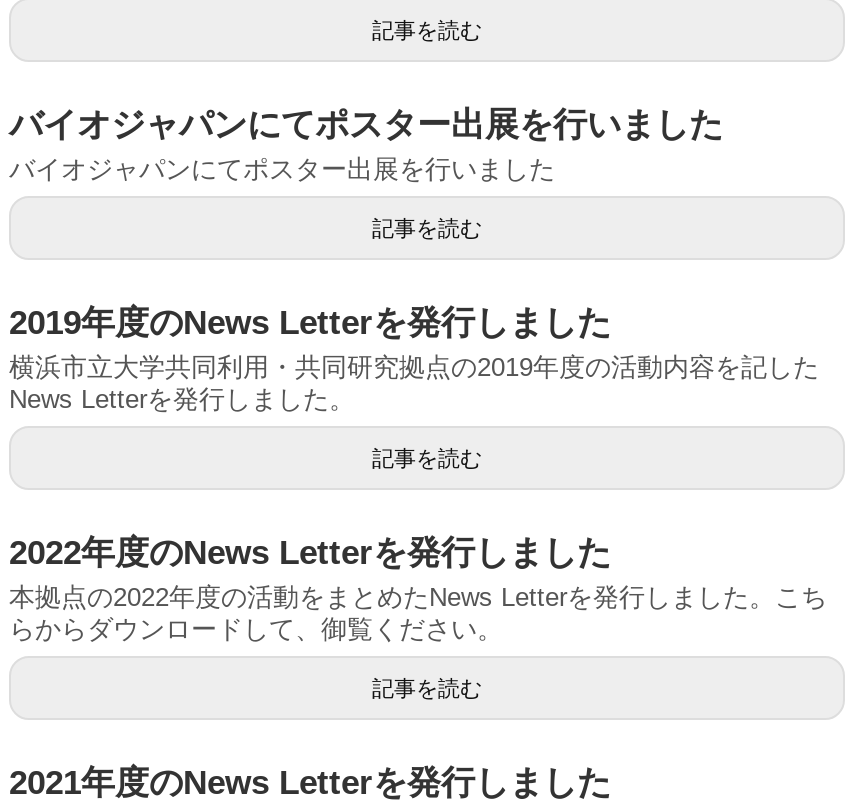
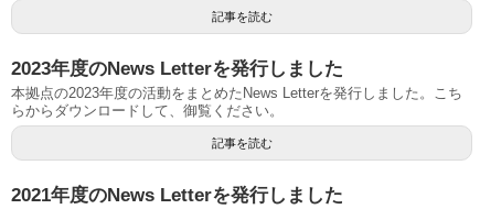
[9,106,827,612] バイオジャパンにてポスター出展を行いました | バイオジャパンにてポスター出展を行いました | 記事を読む | 2019年度のNews Letterを発行しました | 横浜市立大学共同利用・共同研究拠点の2019年度の活動内容を記した | News Letterを発行しました。 | 記事を読む | 2022年度のNews Letterを発行しました | 本拠点の2022年度の活動をまとめたNews Letterを発行しました。こち -> [11,58,462,101] 2023年度のNews Letterを発行しました | 本拠点の2023年度の活動をまとめたNews Letterを発行しました。こち

